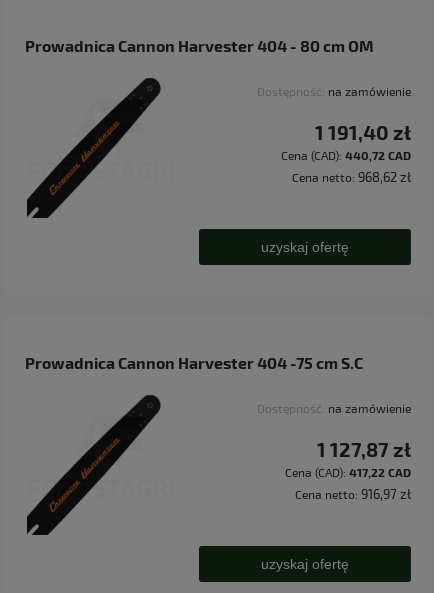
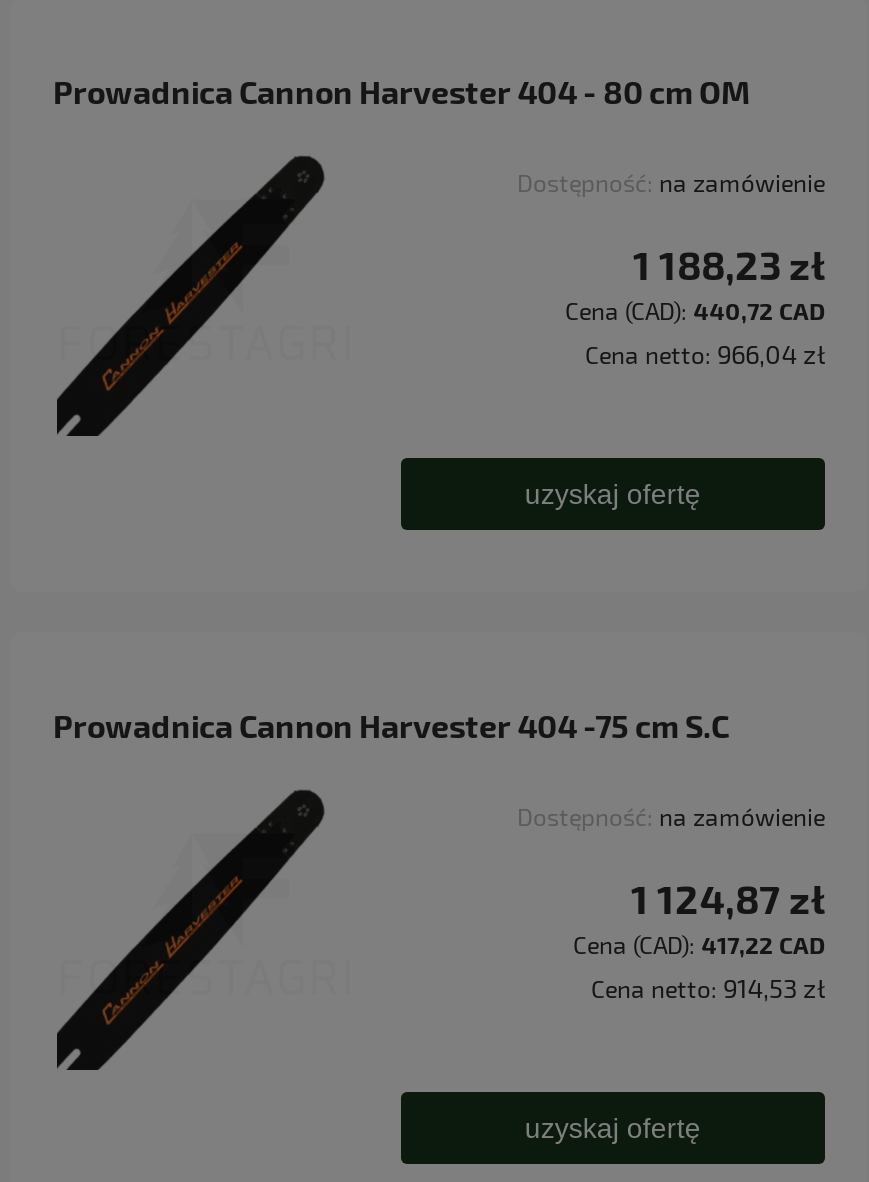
[315,120,411,144] 1 191,40 zł -> [633,240,825,288] 1 188,23 zł
[292,169,411,185] Cena netto: 968,62 zł -> [585,338,825,370] Cena netto: 966,04 zł
[317,437,411,461] 1 127,87 zł -> [631,873,825,921] 1 124,87 zł
[295,486,411,502] Cena netto: 916,97 zł -> [591,971,825,1003] Cena netto: 914,53 zł

